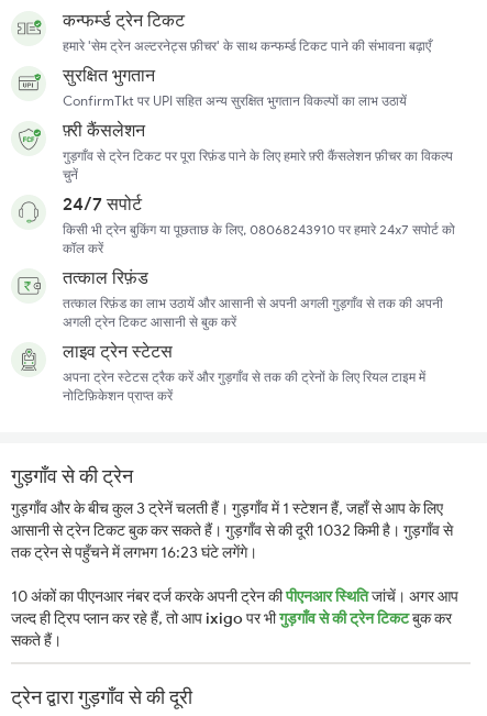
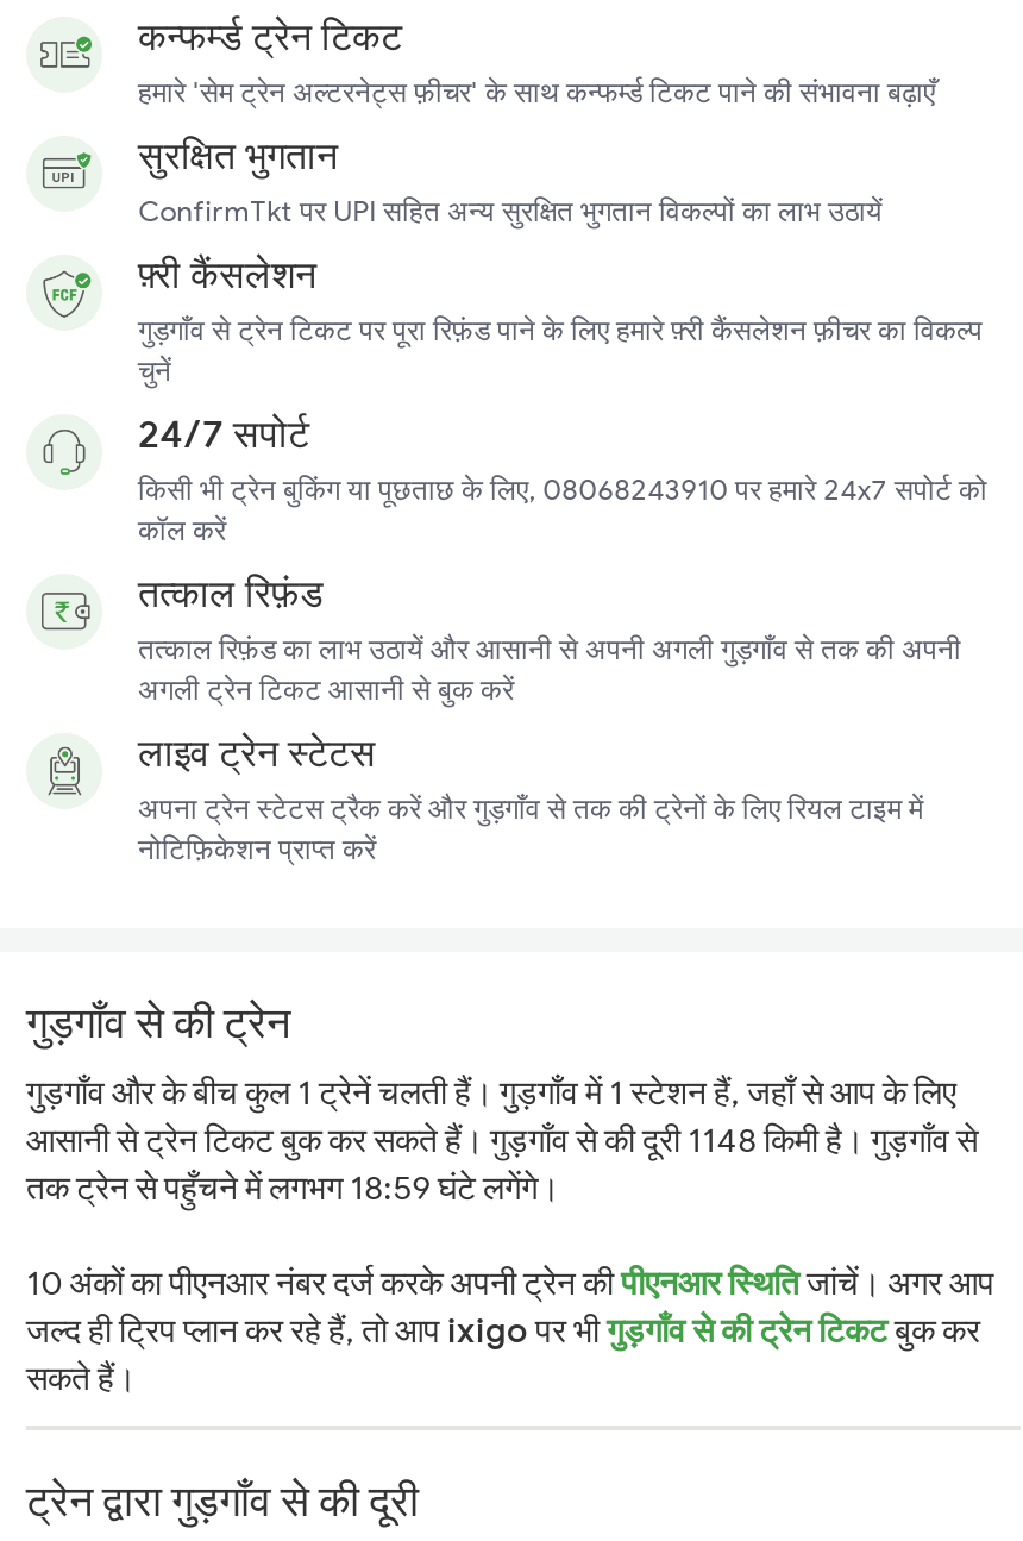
[11,499,443,518] गुड़गाँव और के बीच कुल 3 ट्रेनें चलती हैं। गुड़गाँव में 1 स्टेशन हैं, जहाँ से आप के लिए -> [26,1072,956,1115] गुड़गाँव और के बीच कुल 1 ट्रेनें चलती हैं। गुड़गाँव में 1 स्टेशन हैं, जहाँ से आप के लिए
[11,521,453,540] आसानी से ट्रेन टिकट बुक कर सकते हैं। गुड़गाँव से की दूरी 1032 किमी है। गुड़गाँव से -> [26,1120,978,1162] आसानी से ट्रेन टिकट बुक कर सकते हैं। गुड़गाँव से की दूरी 1148 किमी है। गुड़गाँव से
[11,543,257,562] तक ट्रेन से पहुँचने में लगभग 16:23 घंटे लगेंगे। -> [26,1167,559,1210] तक ट्रेन से पहुँचने में लगभग 18:59 घंटे लगेंगे।

